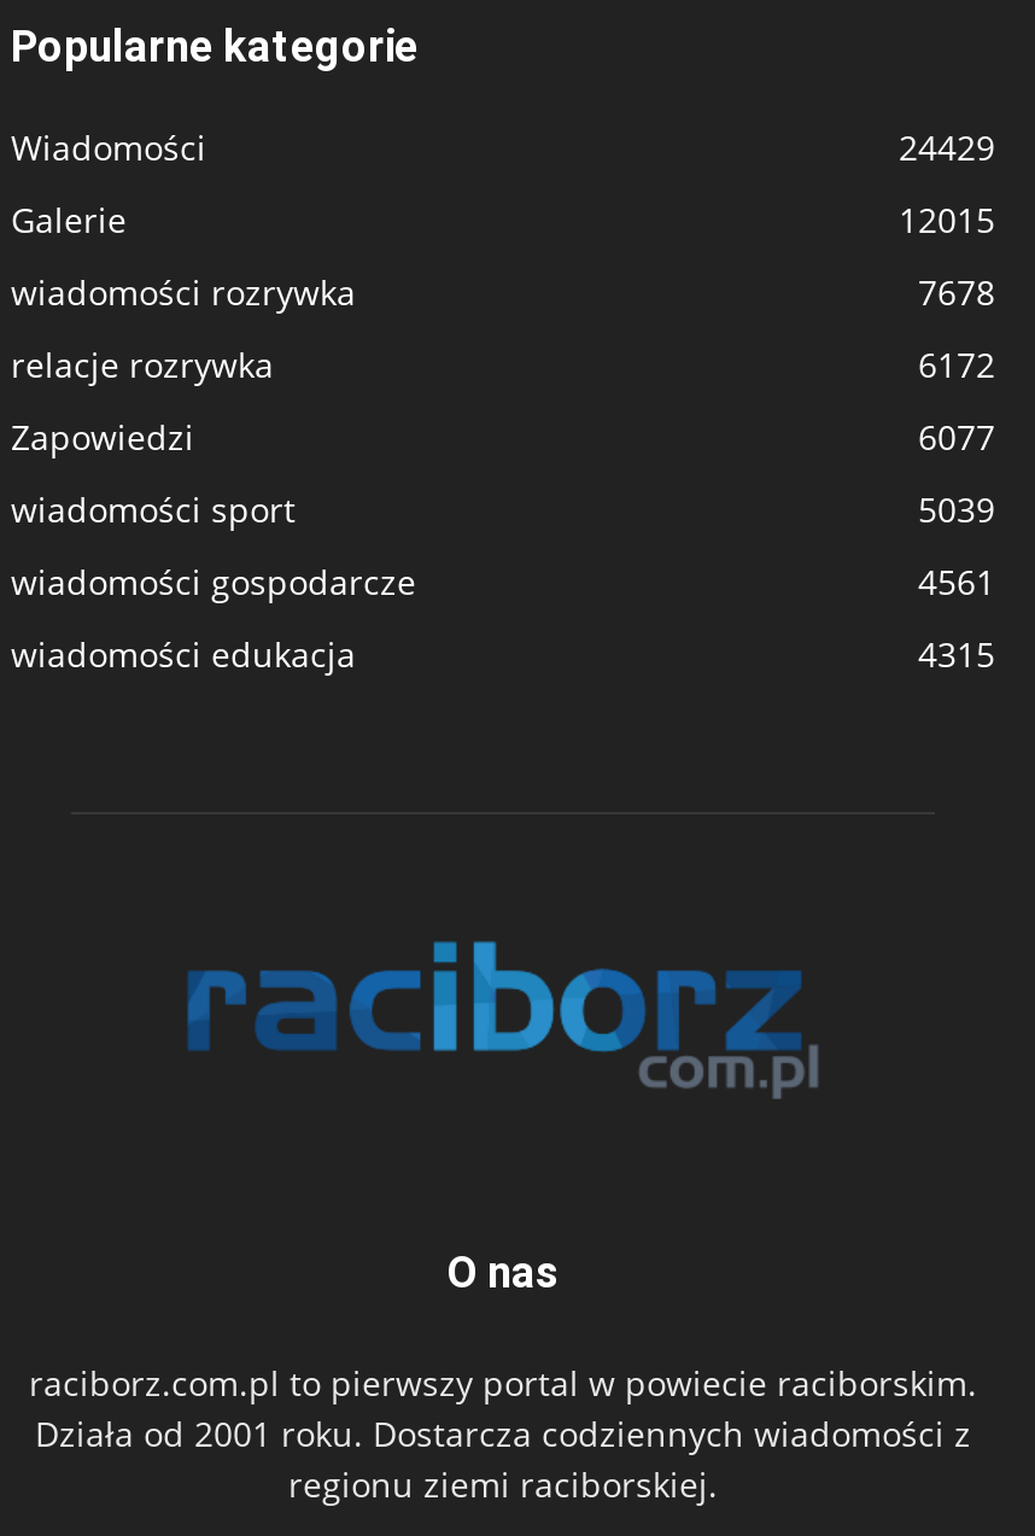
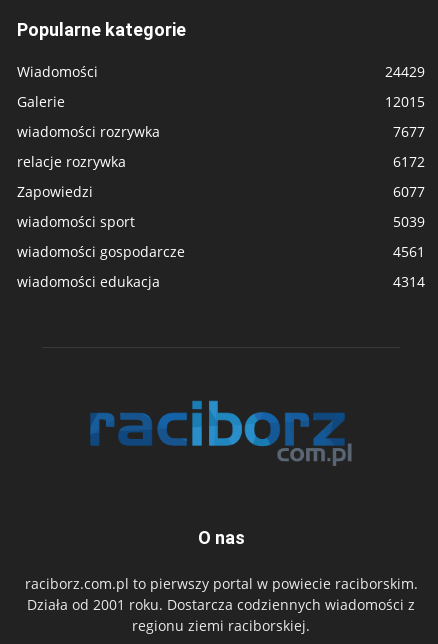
[918,269,995,315] 7678 -> [393,122,425,141] 7677
[918,631,995,677] 4315 -> [393,272,425,291] 4314

